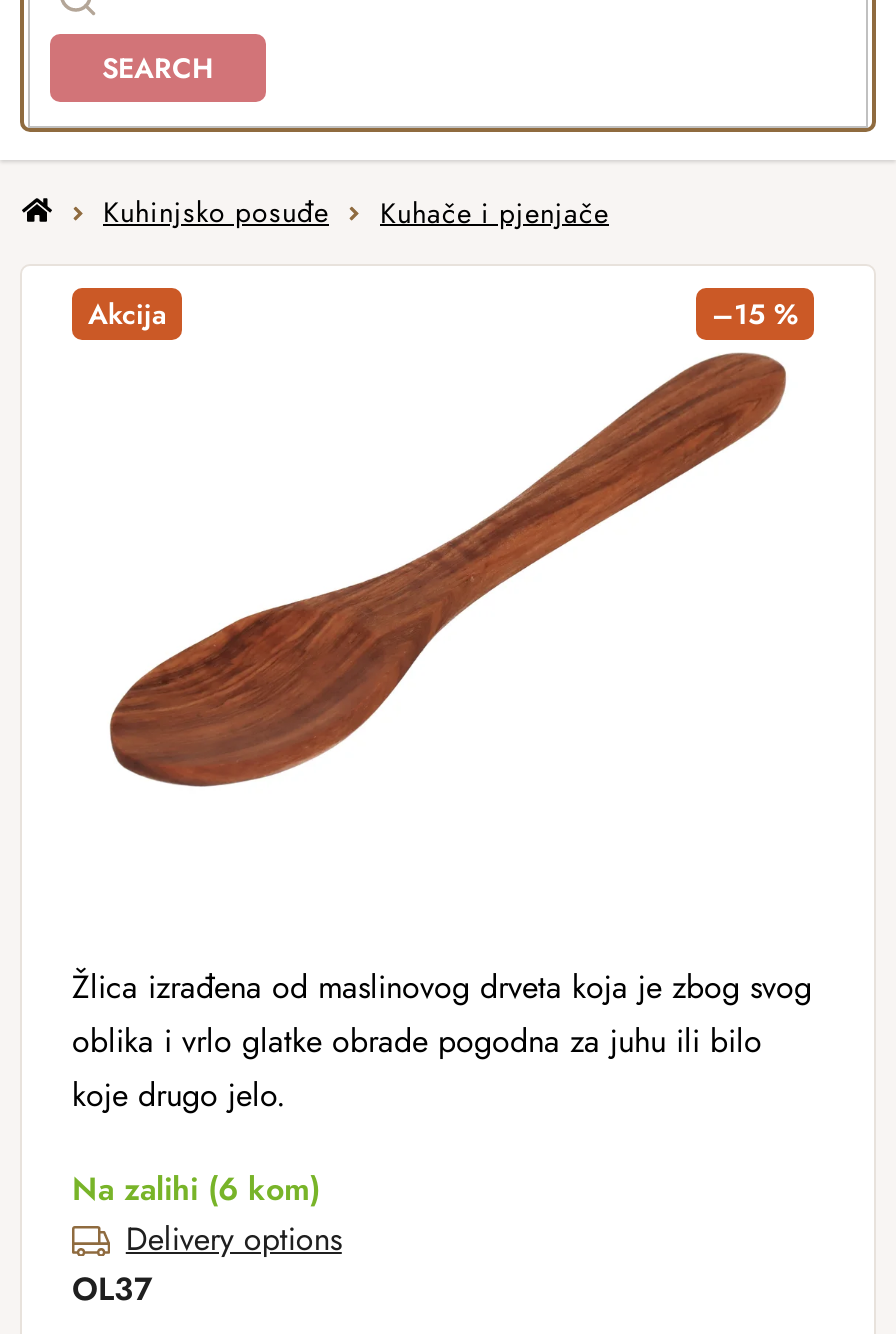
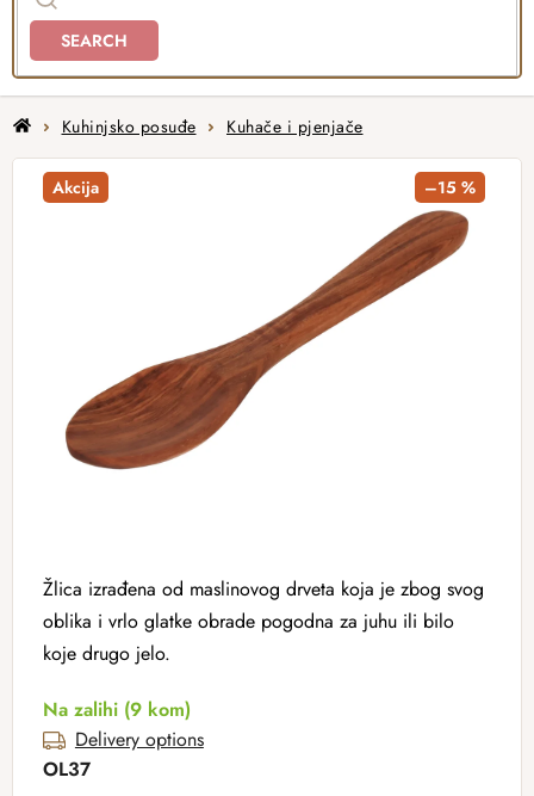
[72,1166,320,1212] Na zalihi (6 kom) -> [43,696,191,723] Na zalihi (9 kom)

